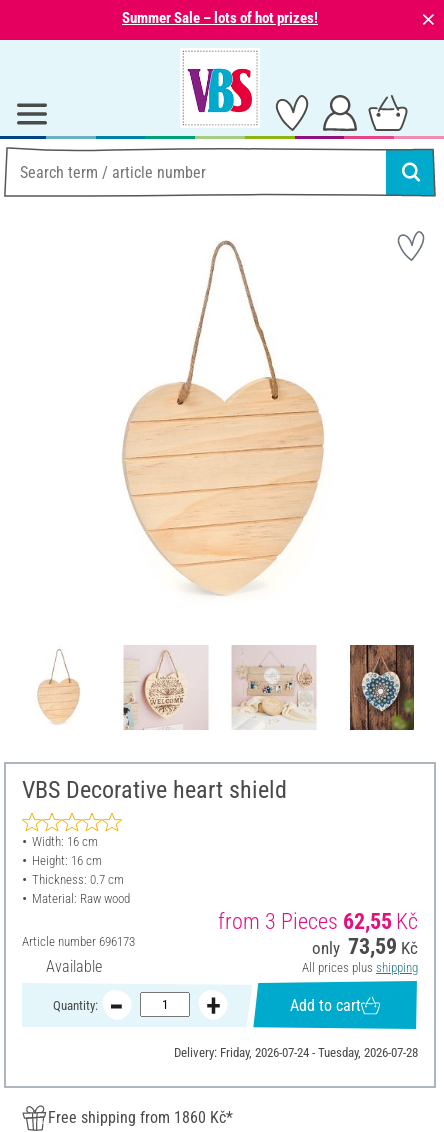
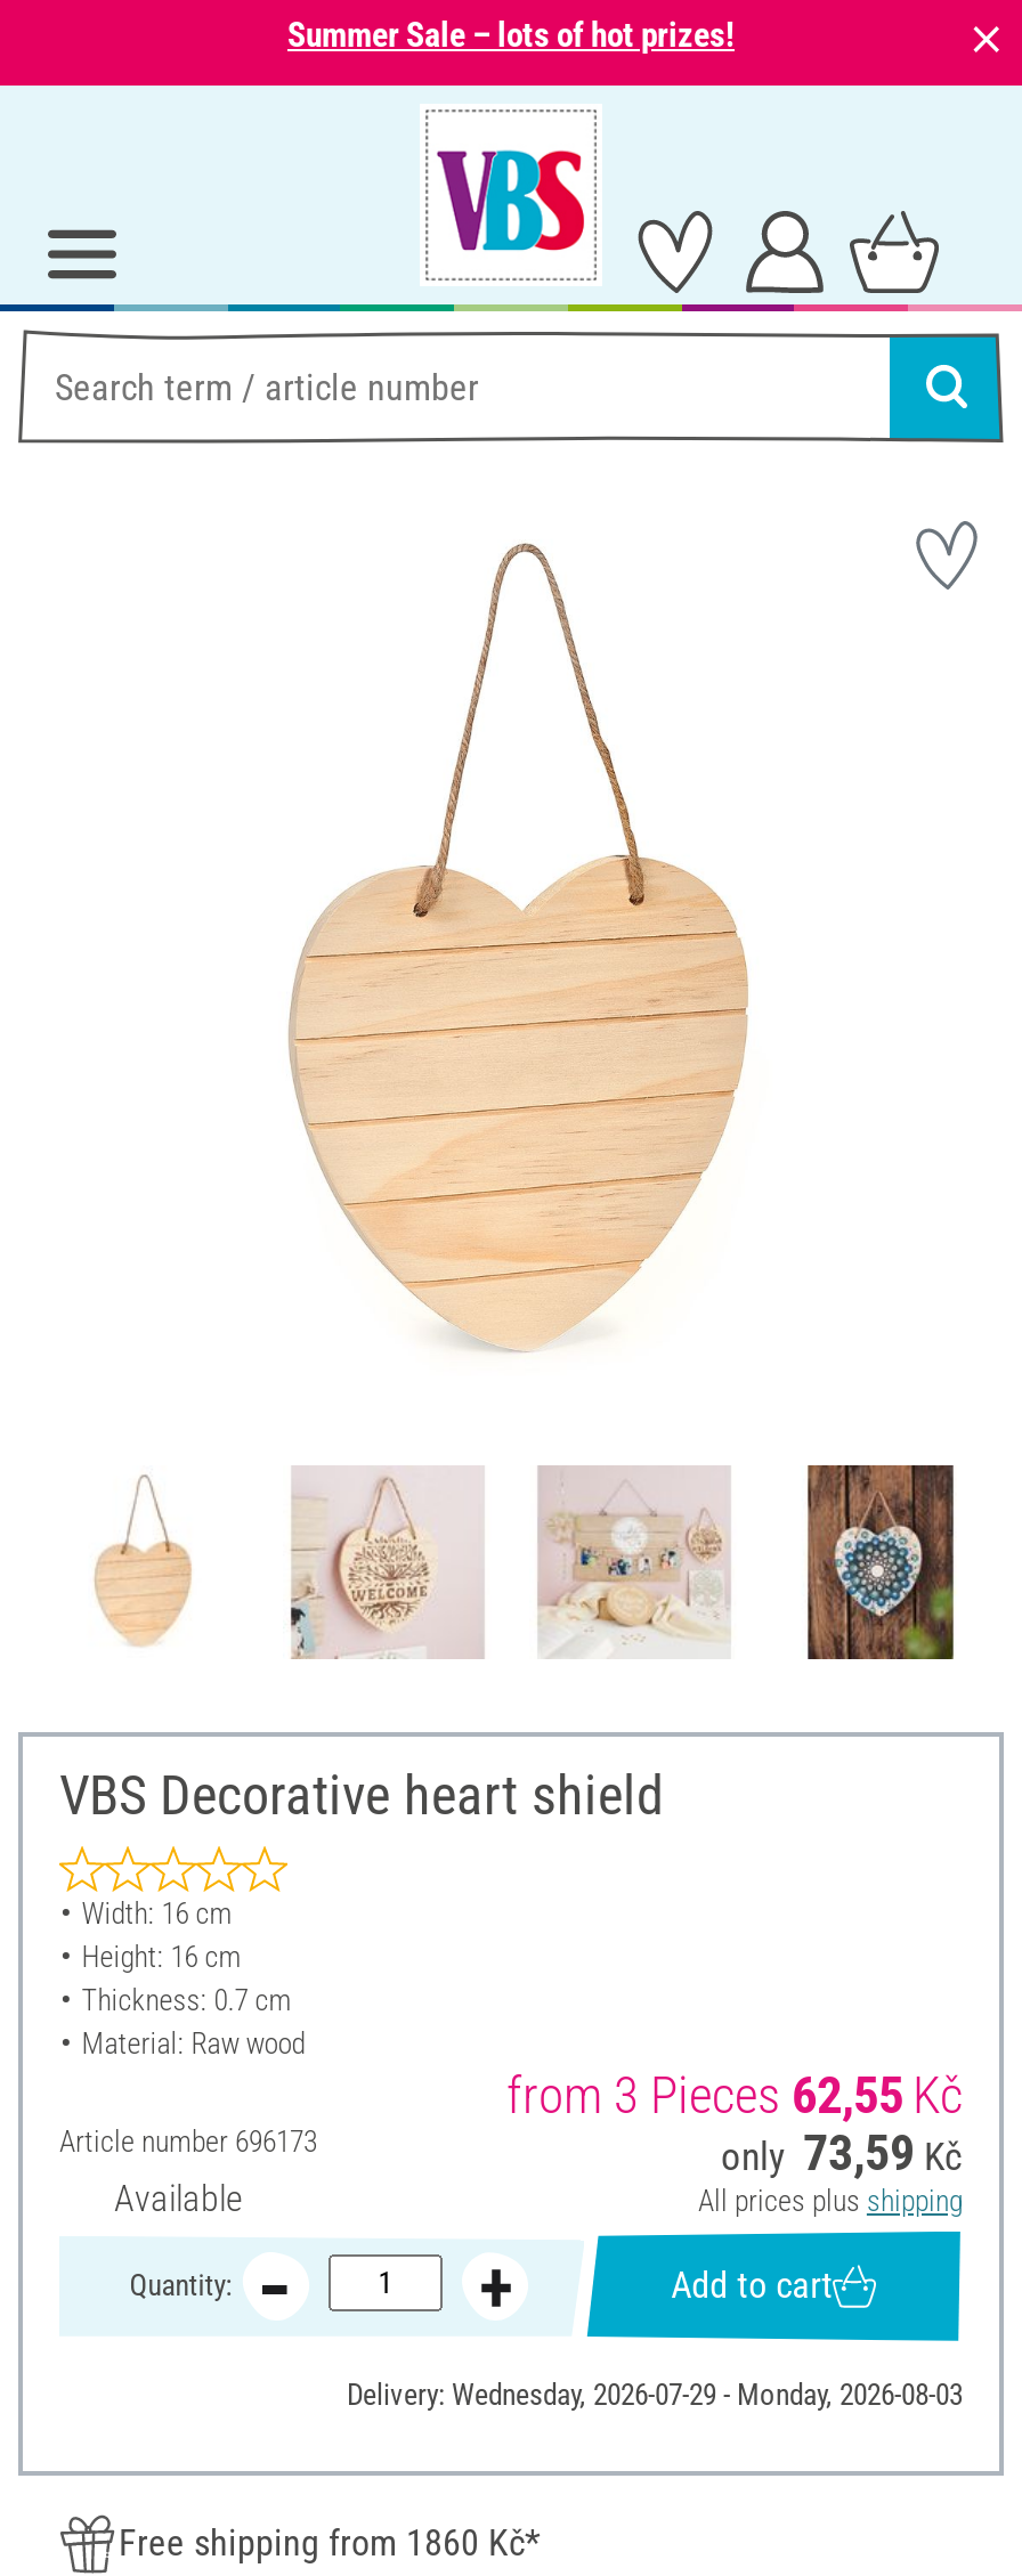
[174,1045,418,1060] Delivery: Friday, 2026-07-24 - Tuesday, 2026-07-28 -> [347,2377,962,2412] Delivery: Wednesday, 2026-07-29 - Monday, 2026-08-03

